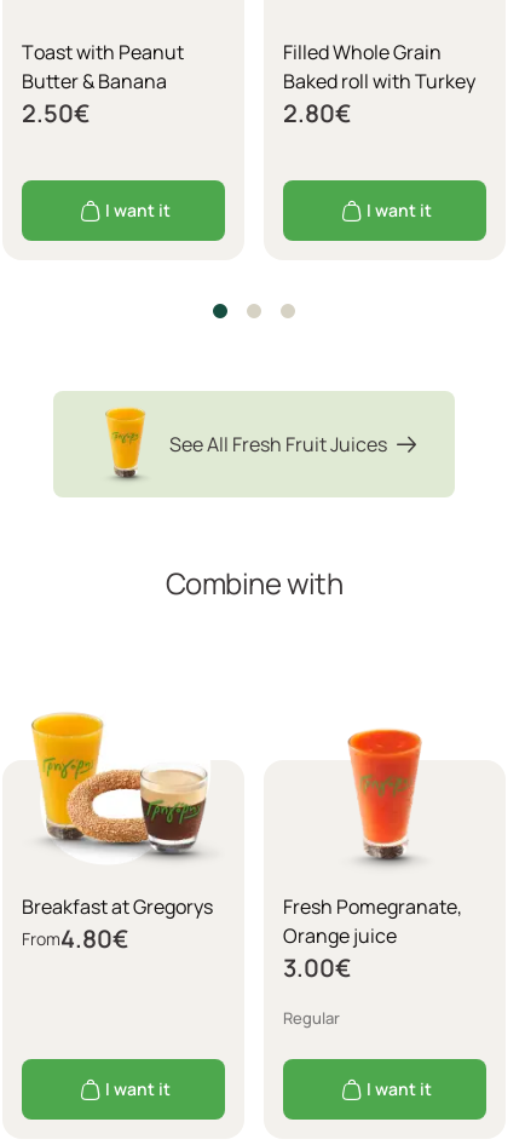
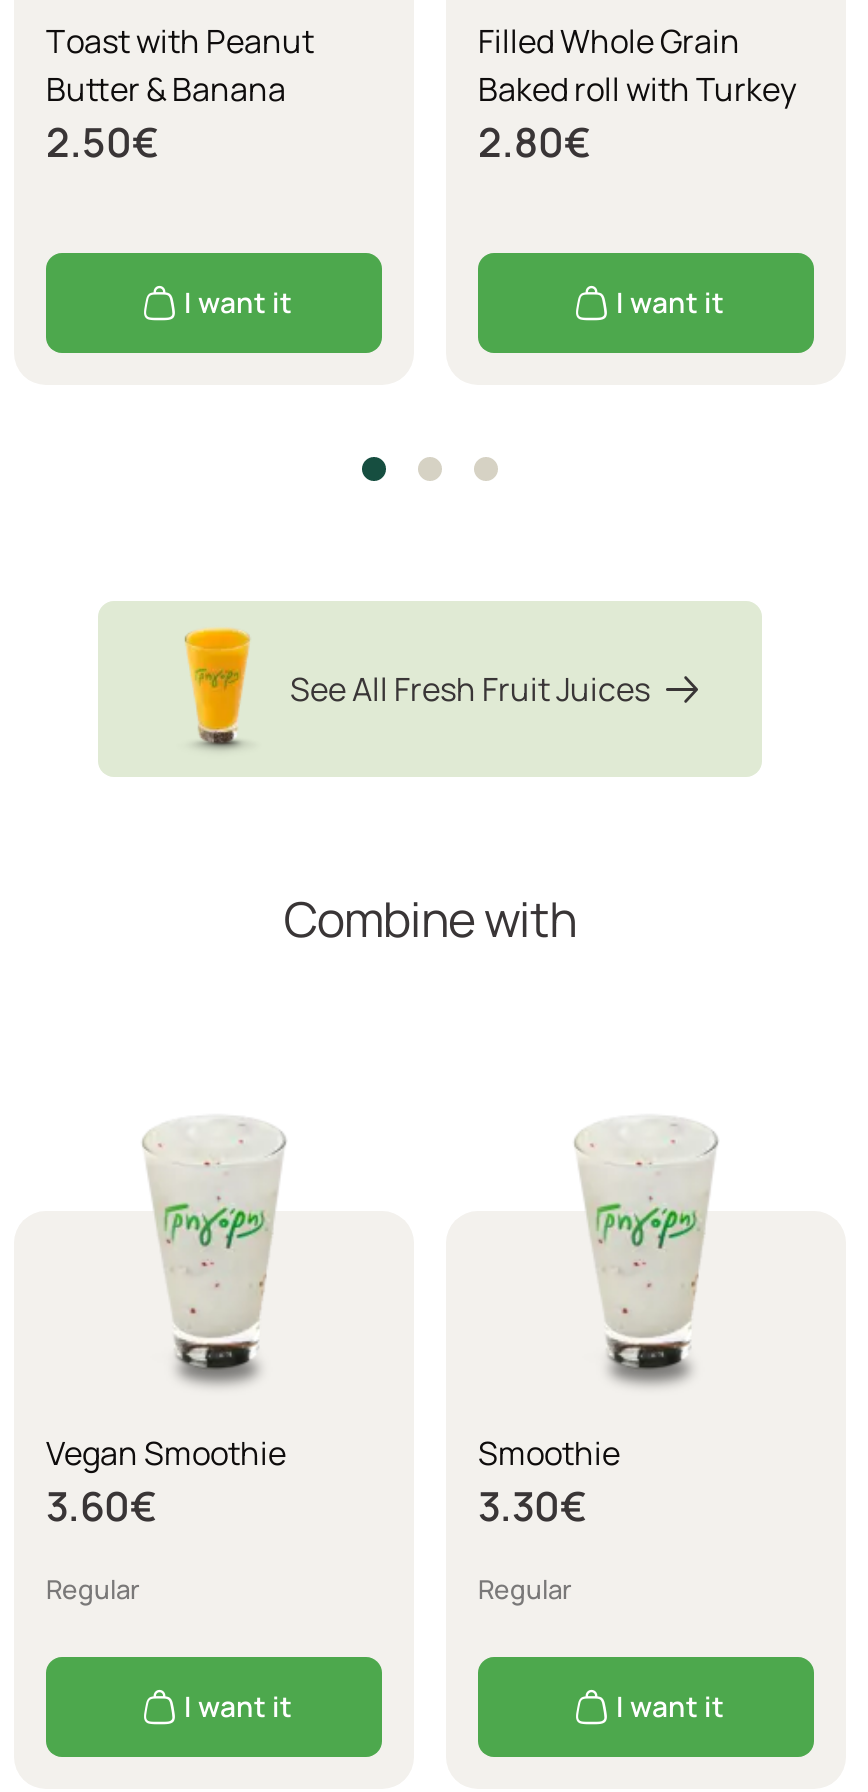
[22,712,213,955] [image] | Breakfast at Gregorys | From4.80€ -> [46,1117,348,1607] [image] | Vegan Smoothie | 3.60€ | Regular
[283,727,462,984] [image] | Fresh Pomegranate, | Orange juice | 3.00€ -> [478,1117,720,1533] [image] | Smoothie | 3.30€

